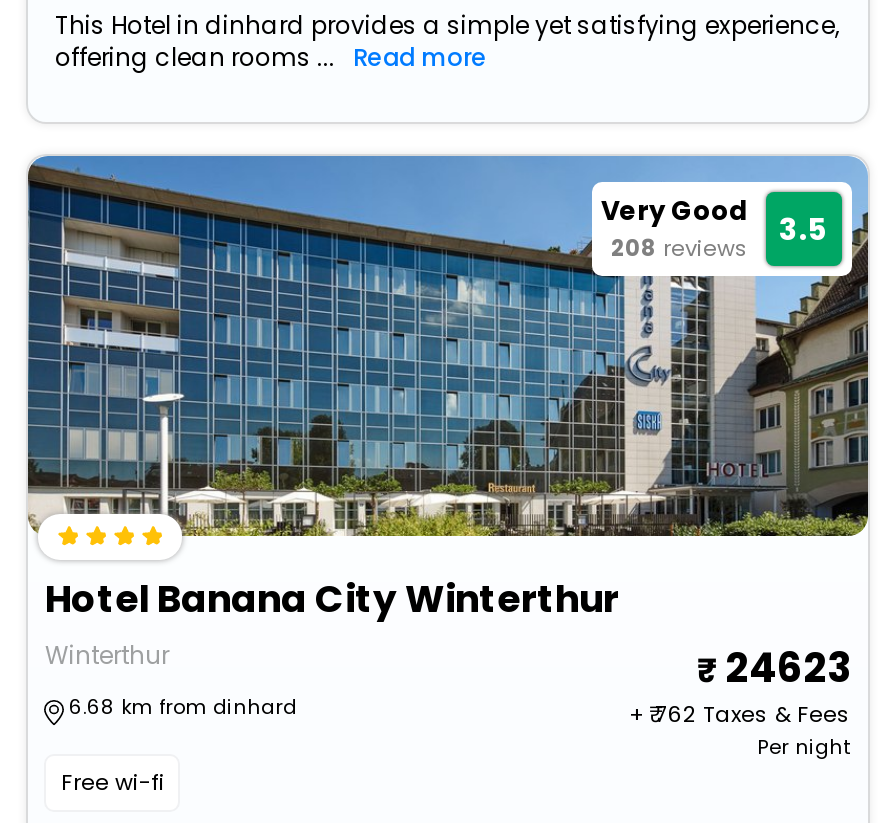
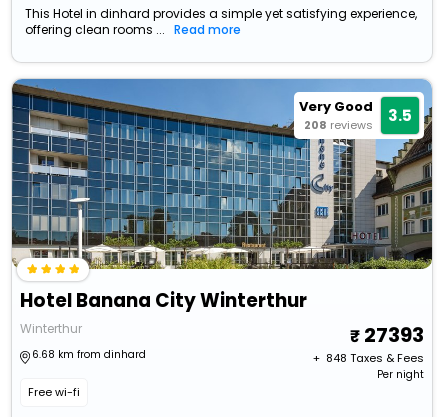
[629,641,851,731] 24623 | + ₹762 Taxes & Fees -> [312,321,423,366] 27393 | + ₹848 Taxes & Fees

